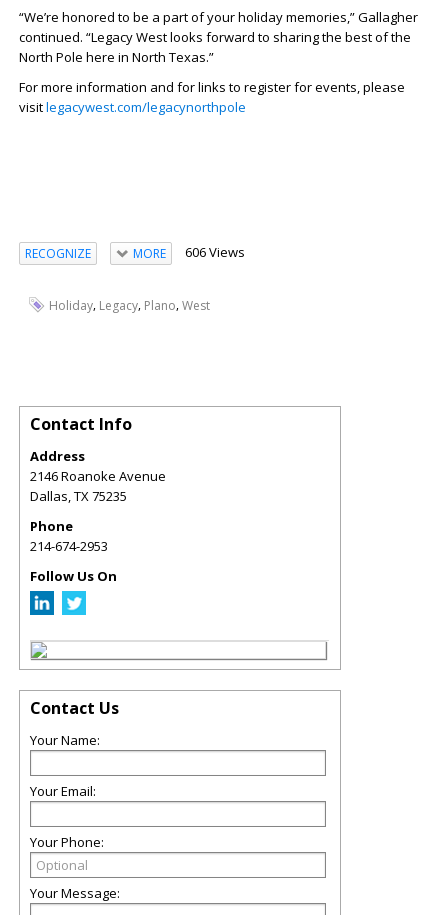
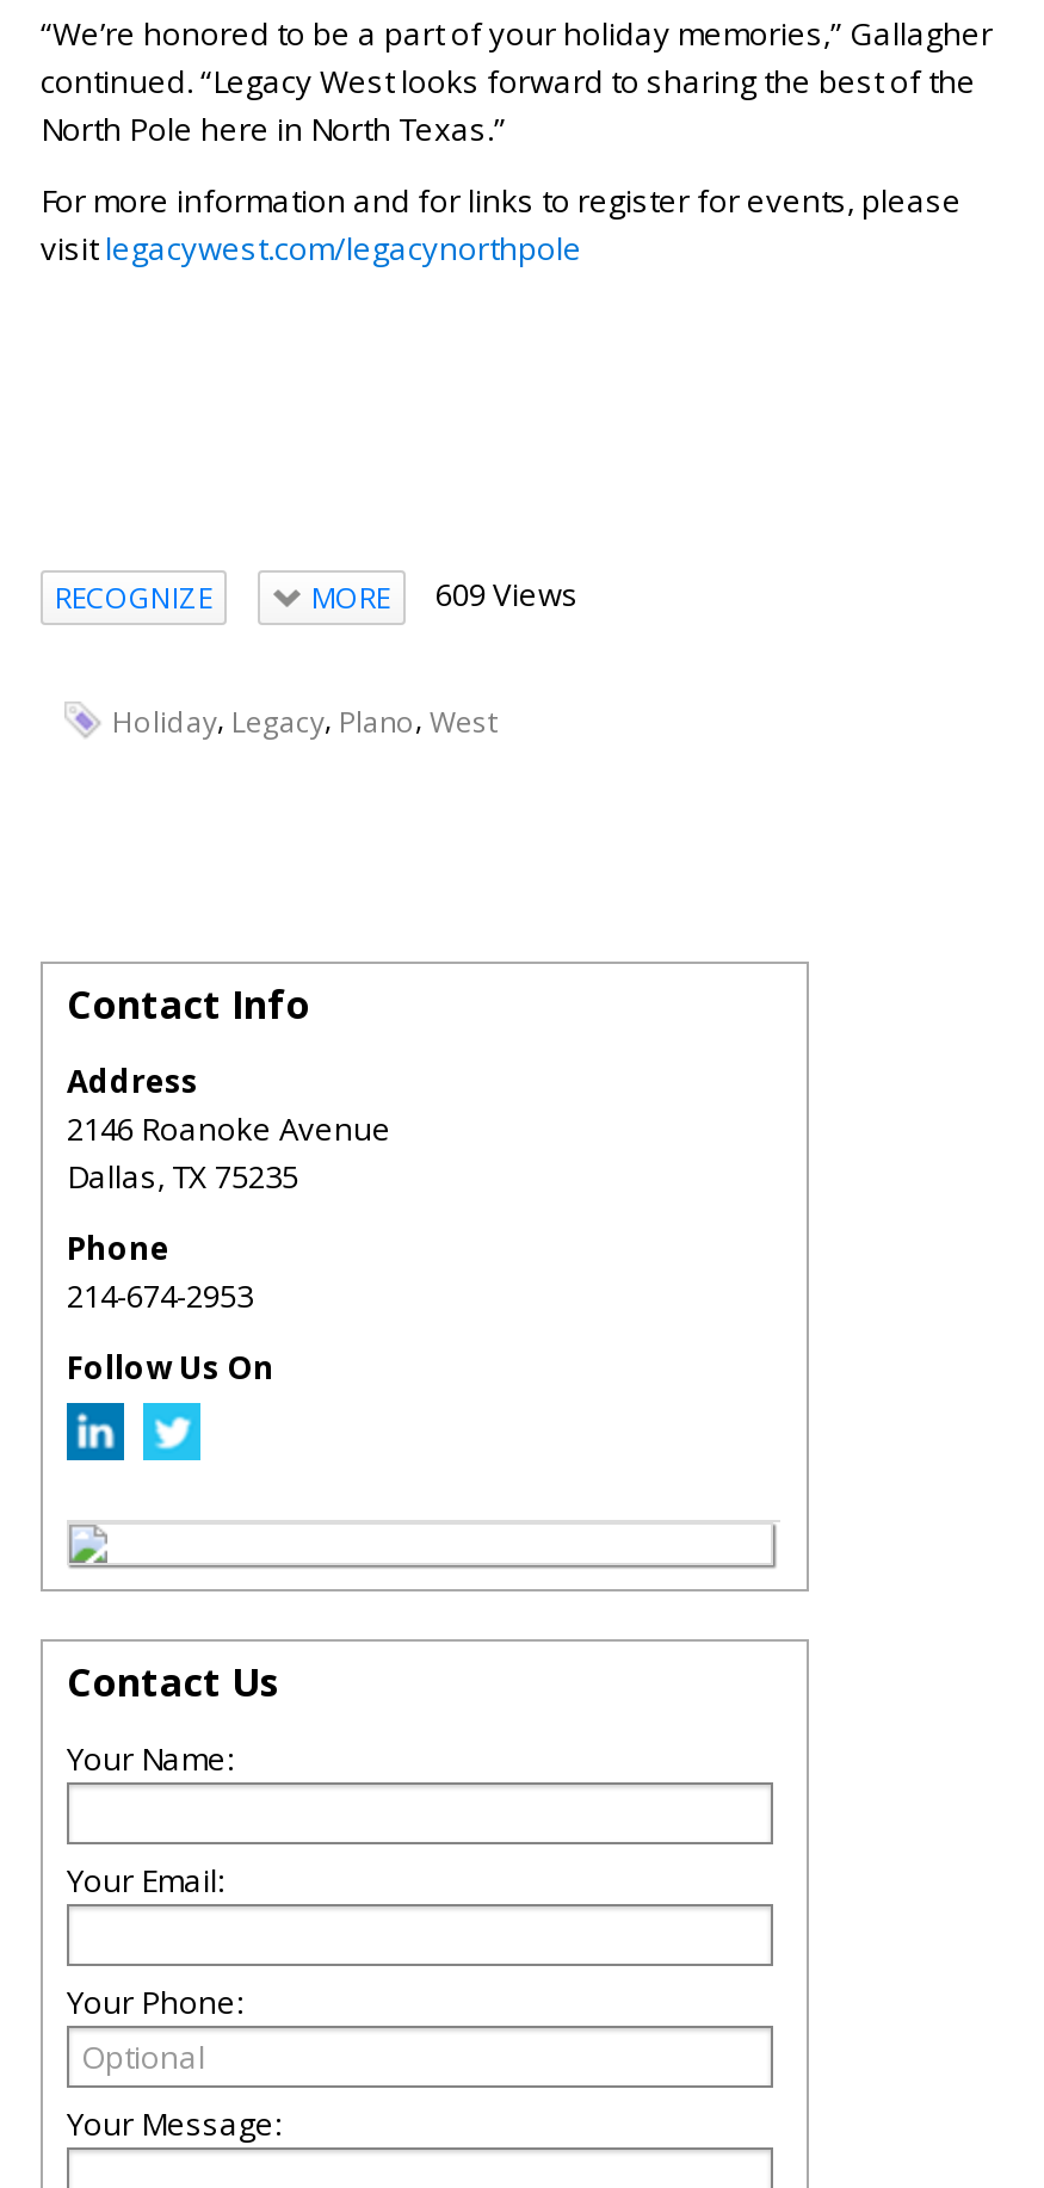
[132,243,244,262] MORE 606 Views -> [311,573,579,618] MORE 609 Views

